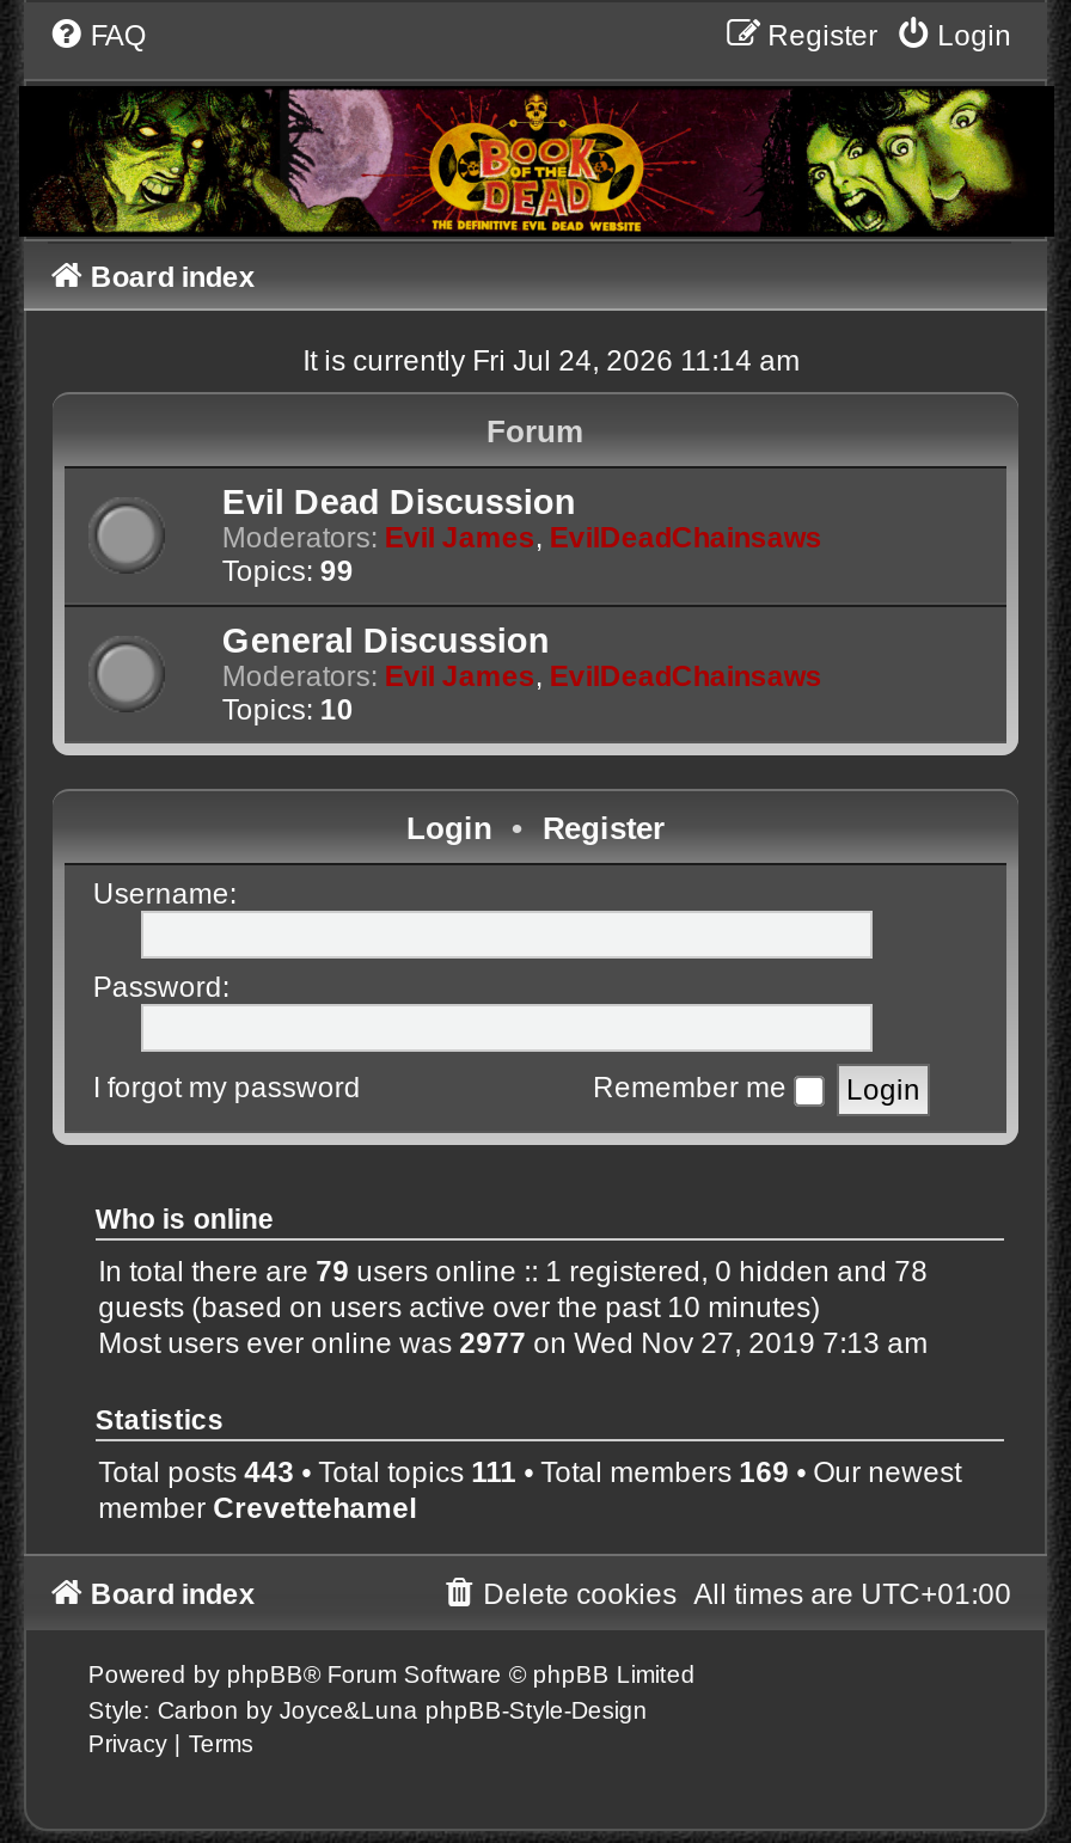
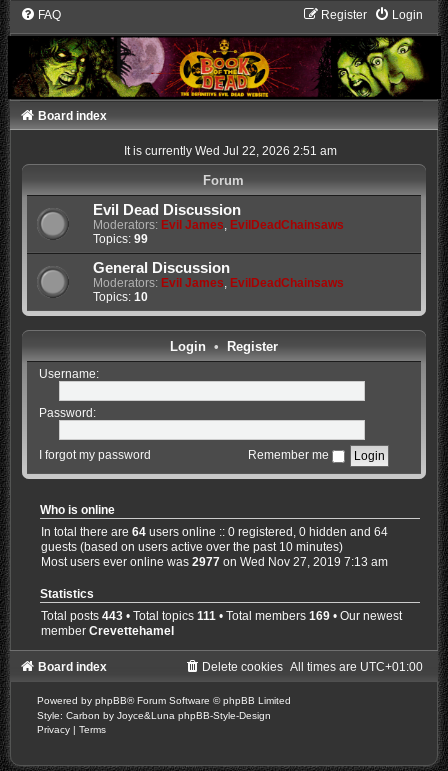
[303,345,800,378] It is currently Fri Jul 24, 2026 11:14 am -> [124,144,337,158] It is currently Wed Jul 22, 2026 2:51 am
[98,1254,928,1288] In total there are 79 users online :: 1 registered, 0 hidden and 78 -> [41,525,388,539] In total there are 64 users online :: 0 registered, 0 hidden and 64

